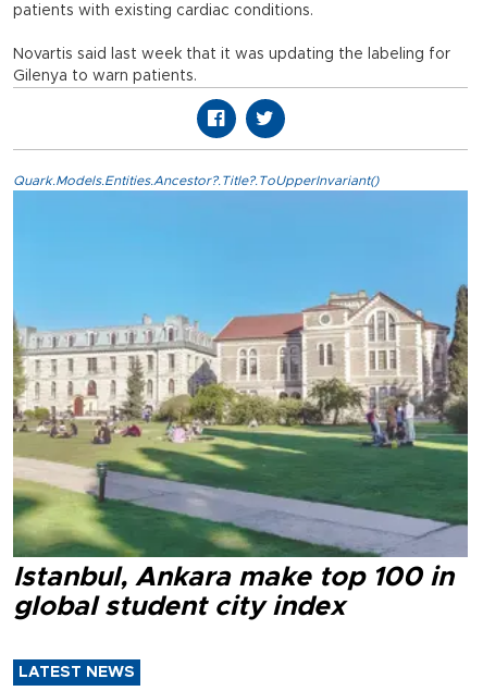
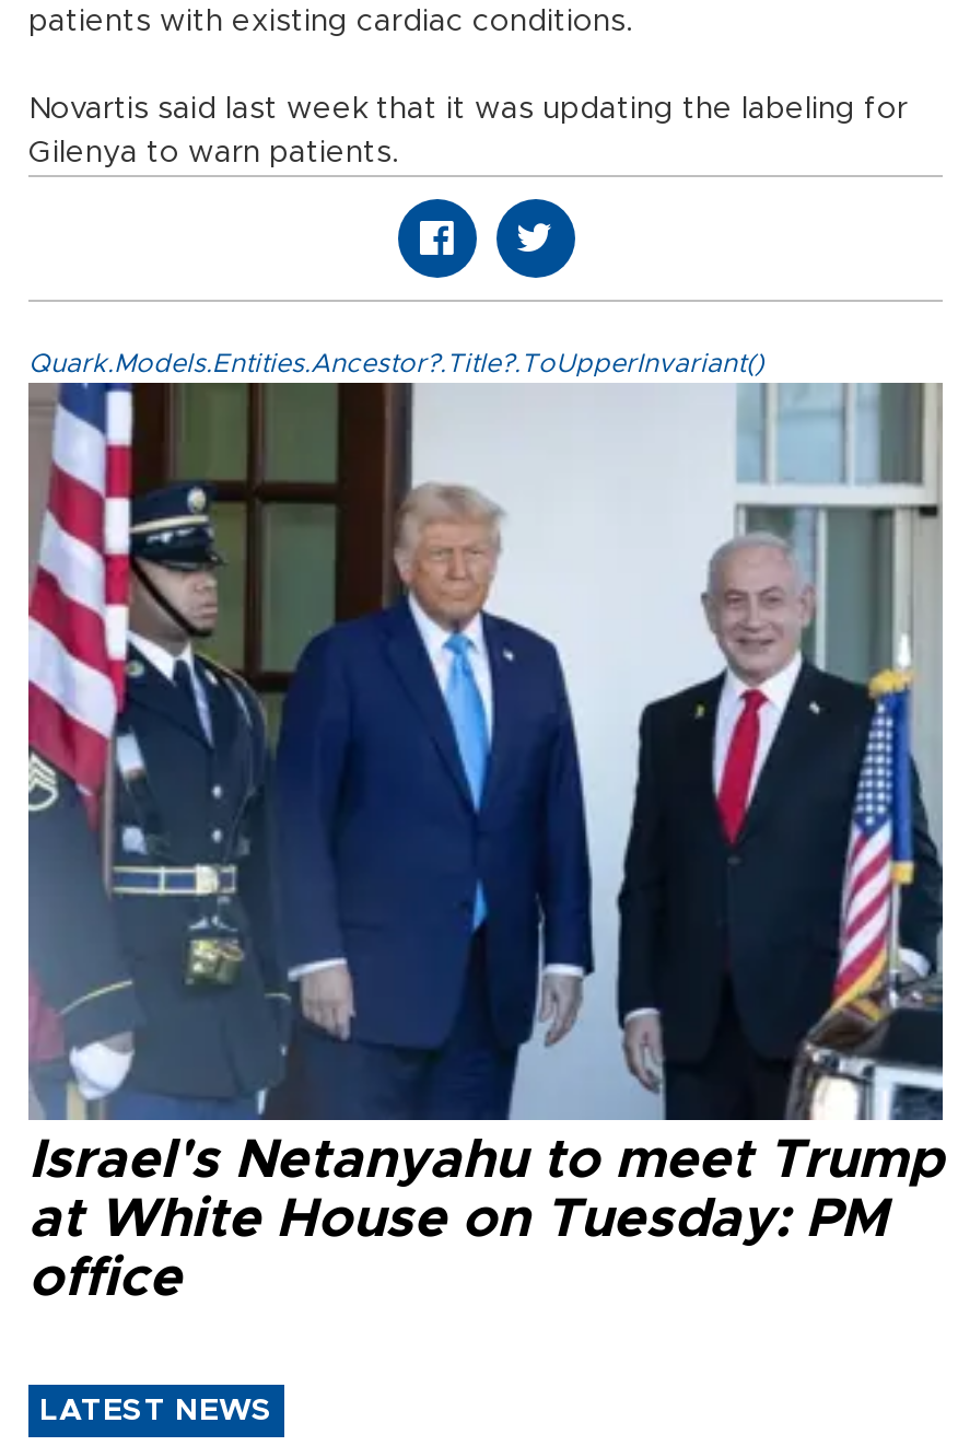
[12,189,468,620] [image] | Istanbul, Ankara make top 100 in | global student city index -> [26,381,943,1306] [image] | Israel's Netanyahu to meet Trump | at White House on Tuesday: PM | office

